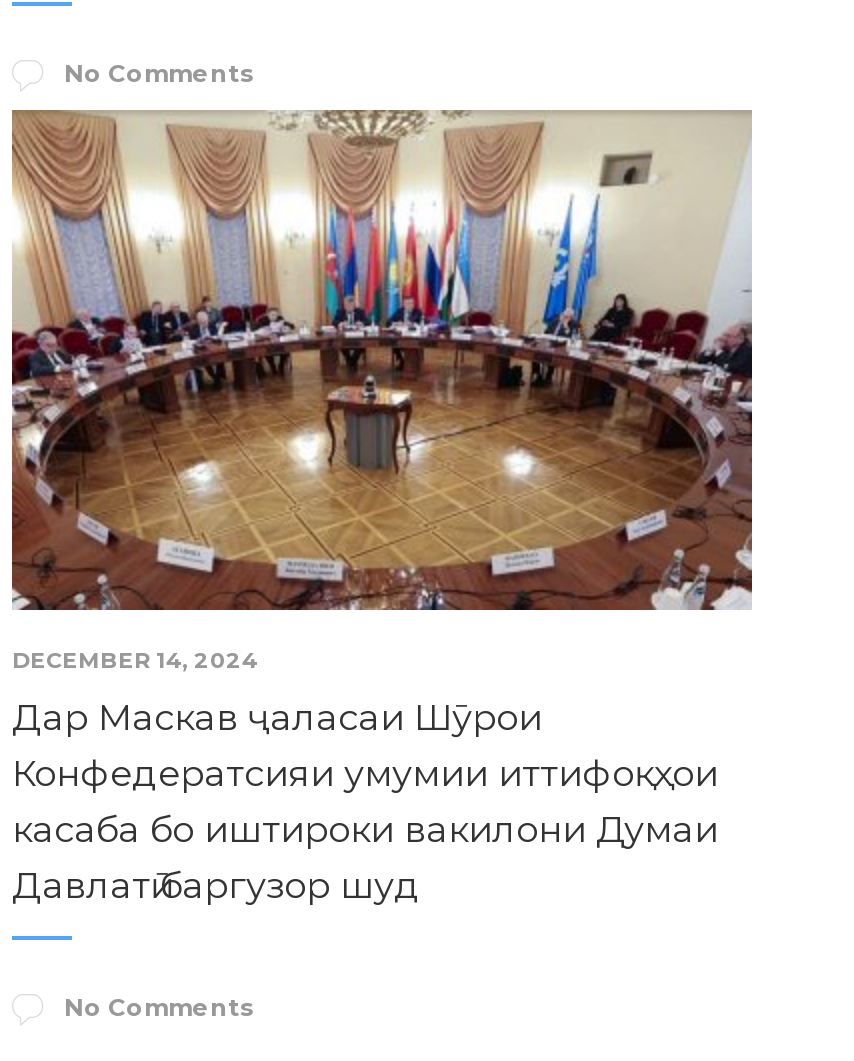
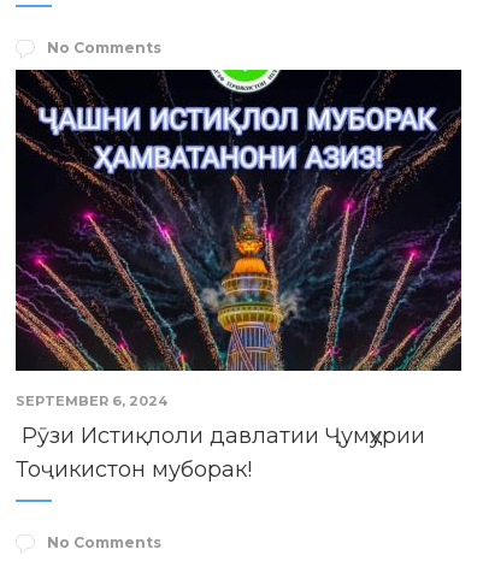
[10,108,754,674] [image] | DECEMBER 14, 2024 -> [14,69,463,409] [image] | SEPTEMBER 6, 2024
[12,696,718,908] Дар Маскав ҷаласаи Шӯрои | Конфедератсияи умумии иттифоқҳои | касаба бо иштироки вакилони Думаи | Давлатӣ баргузор шуд -> [16,423,425,483] Рӯзи Истиқлоли давлатии Ҷумҳурии | Тоҷикистон муборак!

